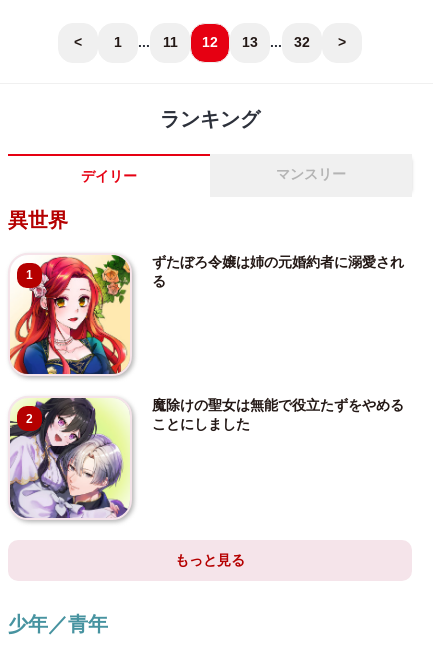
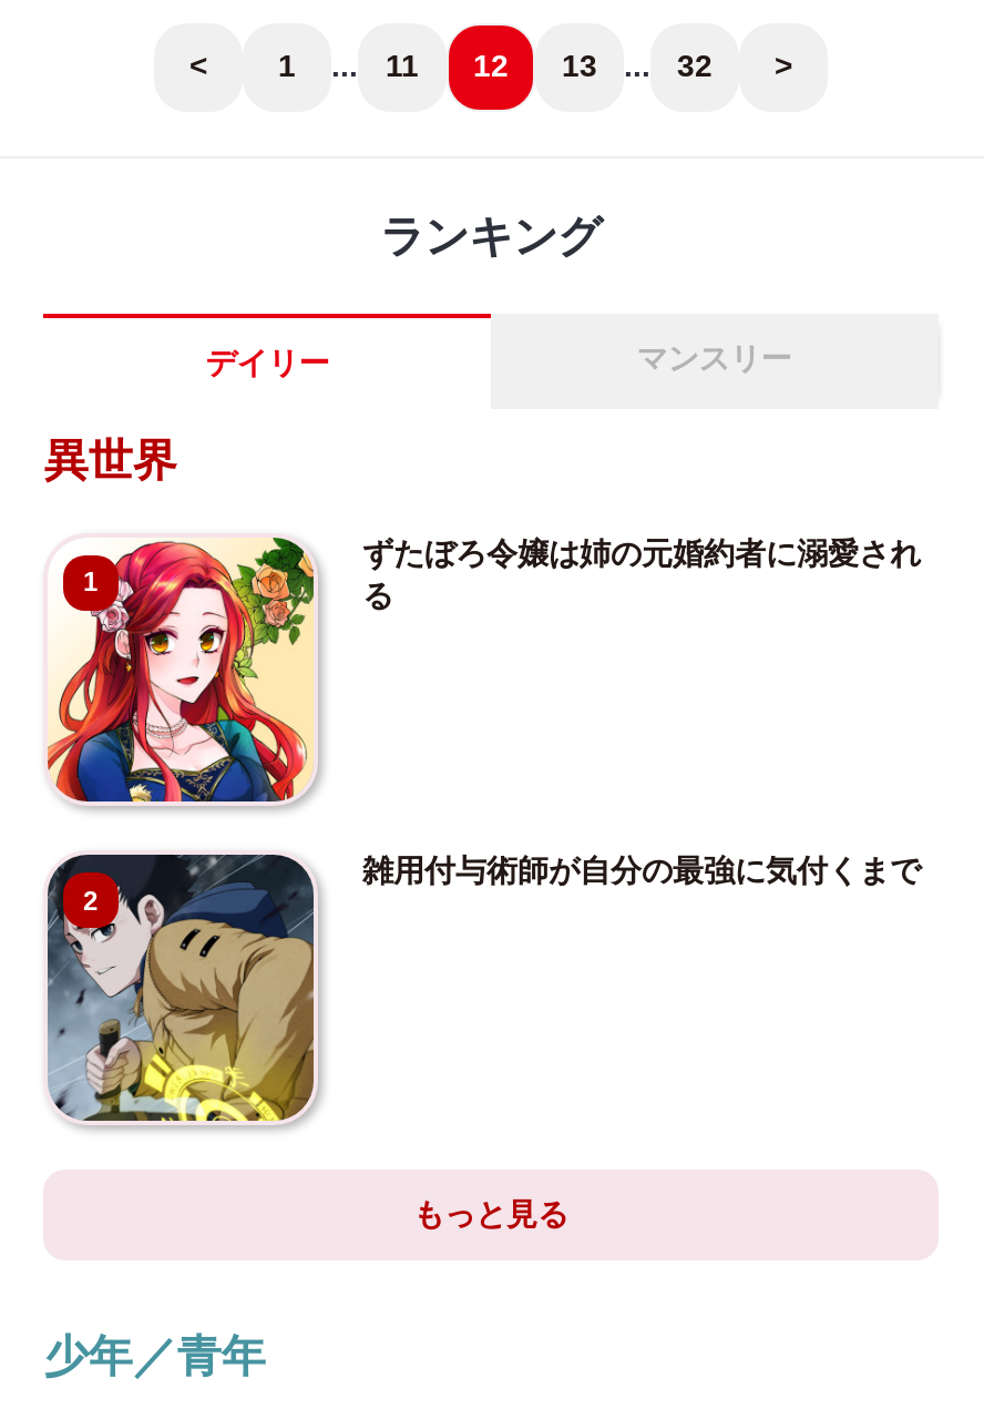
[10,397,404,519] [image] | 魔除けの聖女は無能で役立たずをやめる | ことにしました -> [45,852,921,1123] [image] | 雑用付与術師が自分の最強に気付くまで

